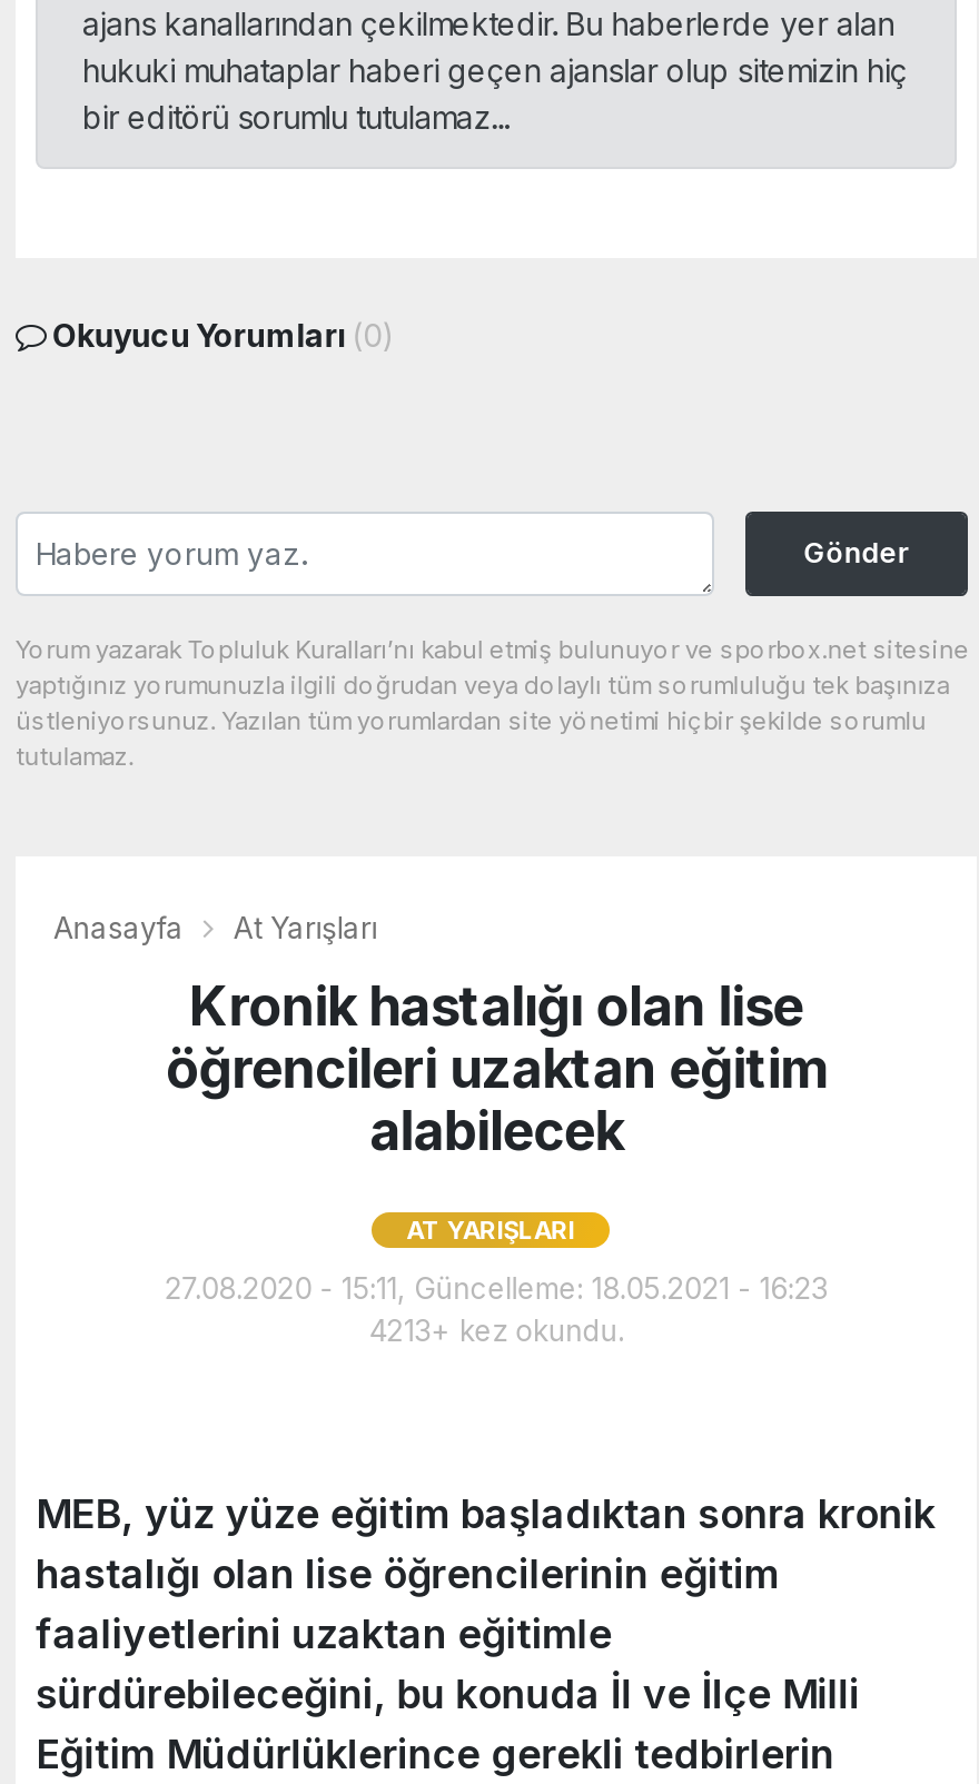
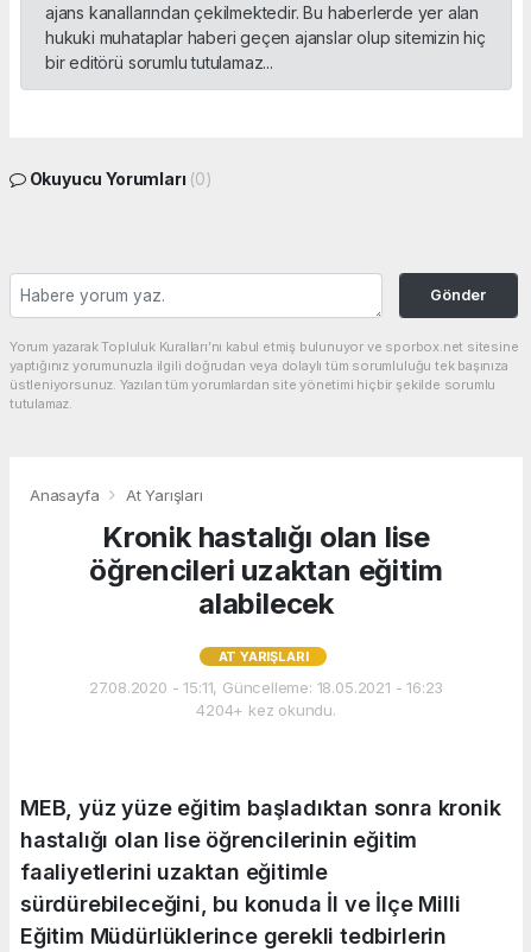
[368,1312,624,1348] 4213+ kez okundu. -> [196,700,336,719] 4204+ kez okundu.

